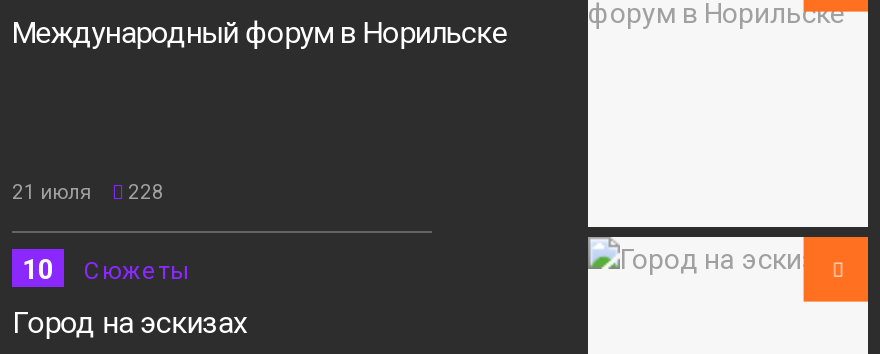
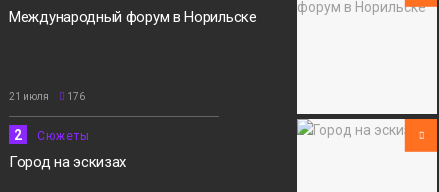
[12,182,164,204] 21 июля 228 -> [9,91,85,102] 21 июля 176
[22,254,190,286] 10 Сюжеты -> [14,127,90,143] 2 Сюжеты

